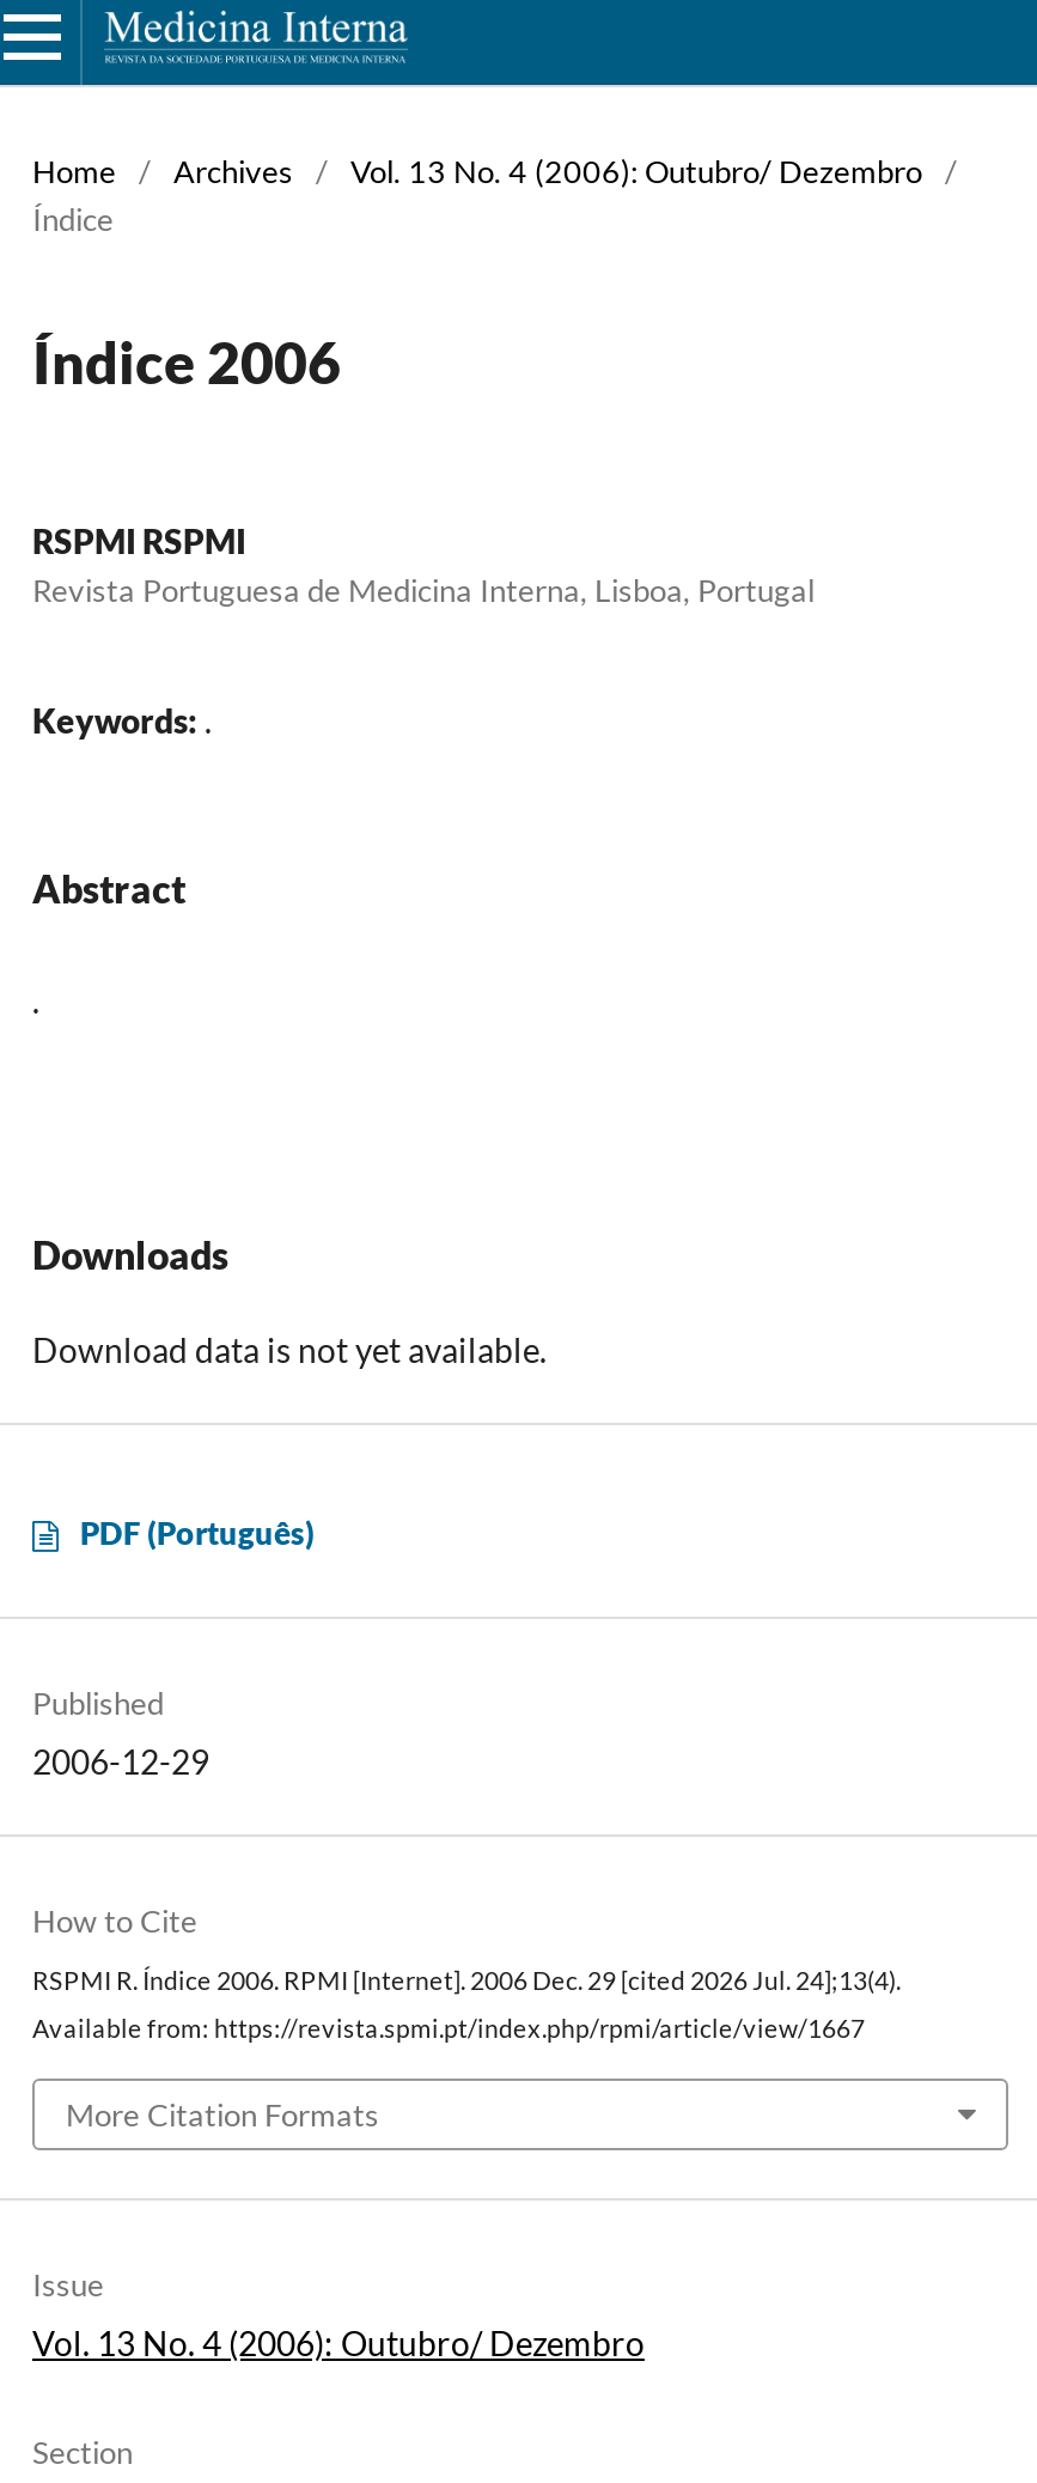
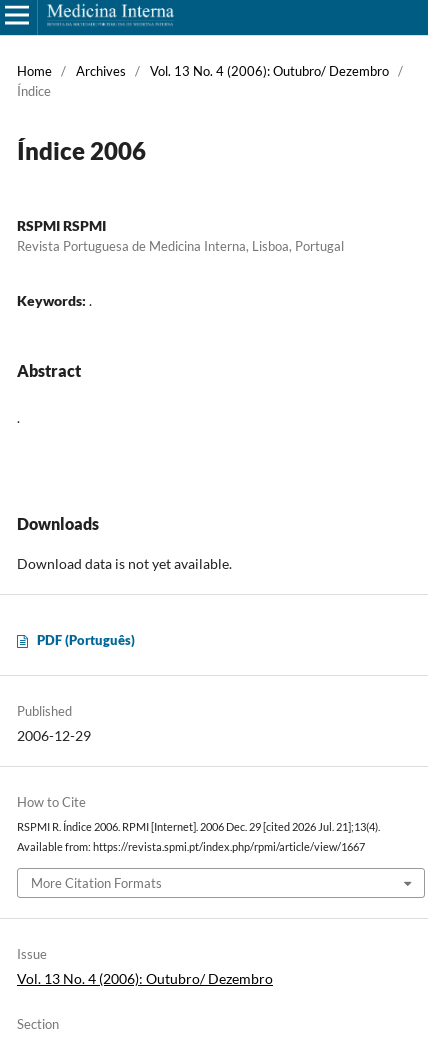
[32,1966,901,1995] RSPMI R. Índice 2006. RPMI [Internet]. 2006 Dec. 29 [cited 2026 Jul. 24];13(4). -> [17,821,380,833] RSPMI R. Índice 2006. RPMI [Internet]. 2006 Dec. 29 [cited 2026 Jul. 21];13(4).

